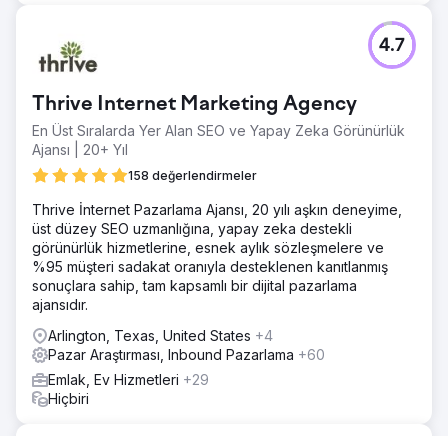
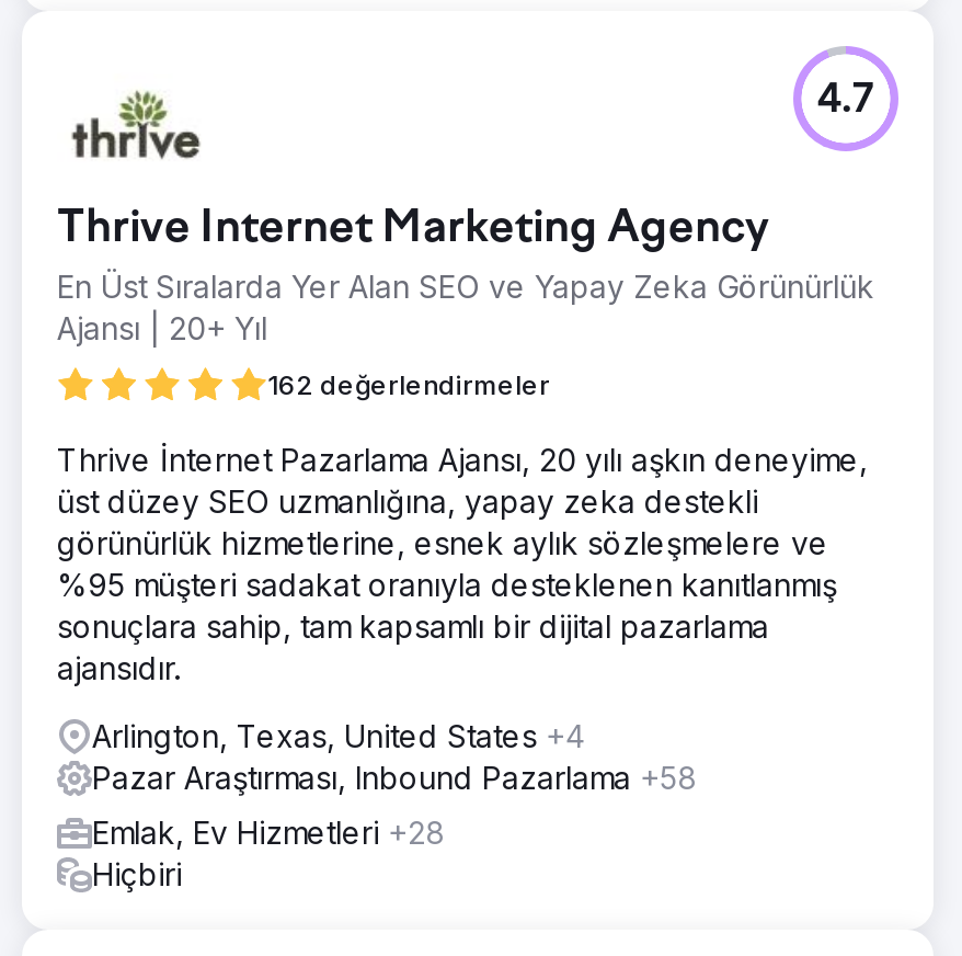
[128,168,257,183] 158 değerlendirmeler -> [267,367,550,400] 162 değerlendirmeler
[48,346,325,363] Pazar Araştırması, Inbound Pazarlama +60 -> [92,758,697,795] Pazar Araştırması, Inbound Pazarlama +58
[48,371,209,388] Emlak, Ev Hizmetleri +29 -> [92,813,445,850] Emlak, Ev Hizmetleri +28

